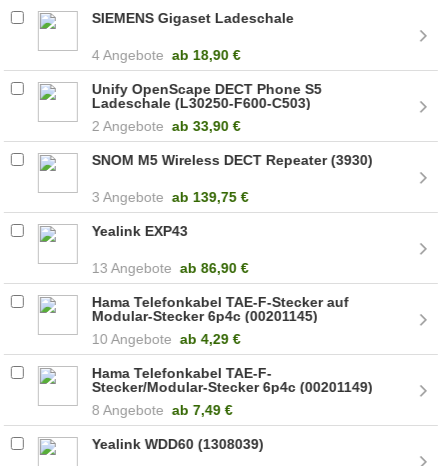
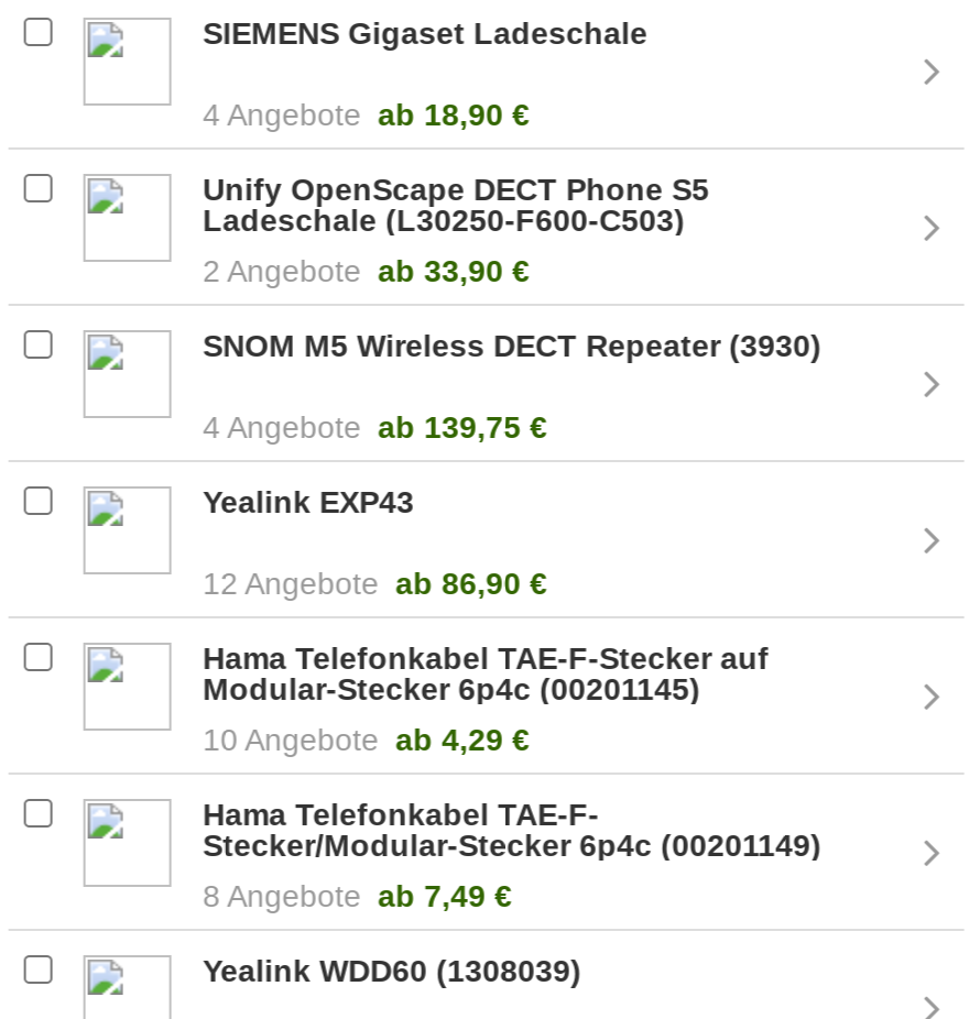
[92,189,248,205] 3 Angebote ab 139,75 € -> [203,408,547,444] 4 Angebote ab 139,75 €
[92,260,248,276] 13 Angebote ab 86,90 € -> [203,565,547,600] 12 Angebote ab 86,90 €

